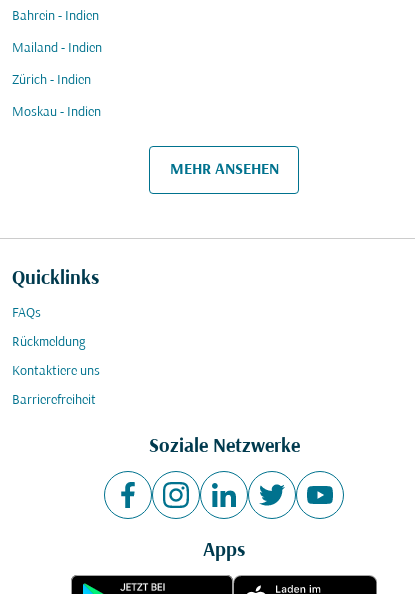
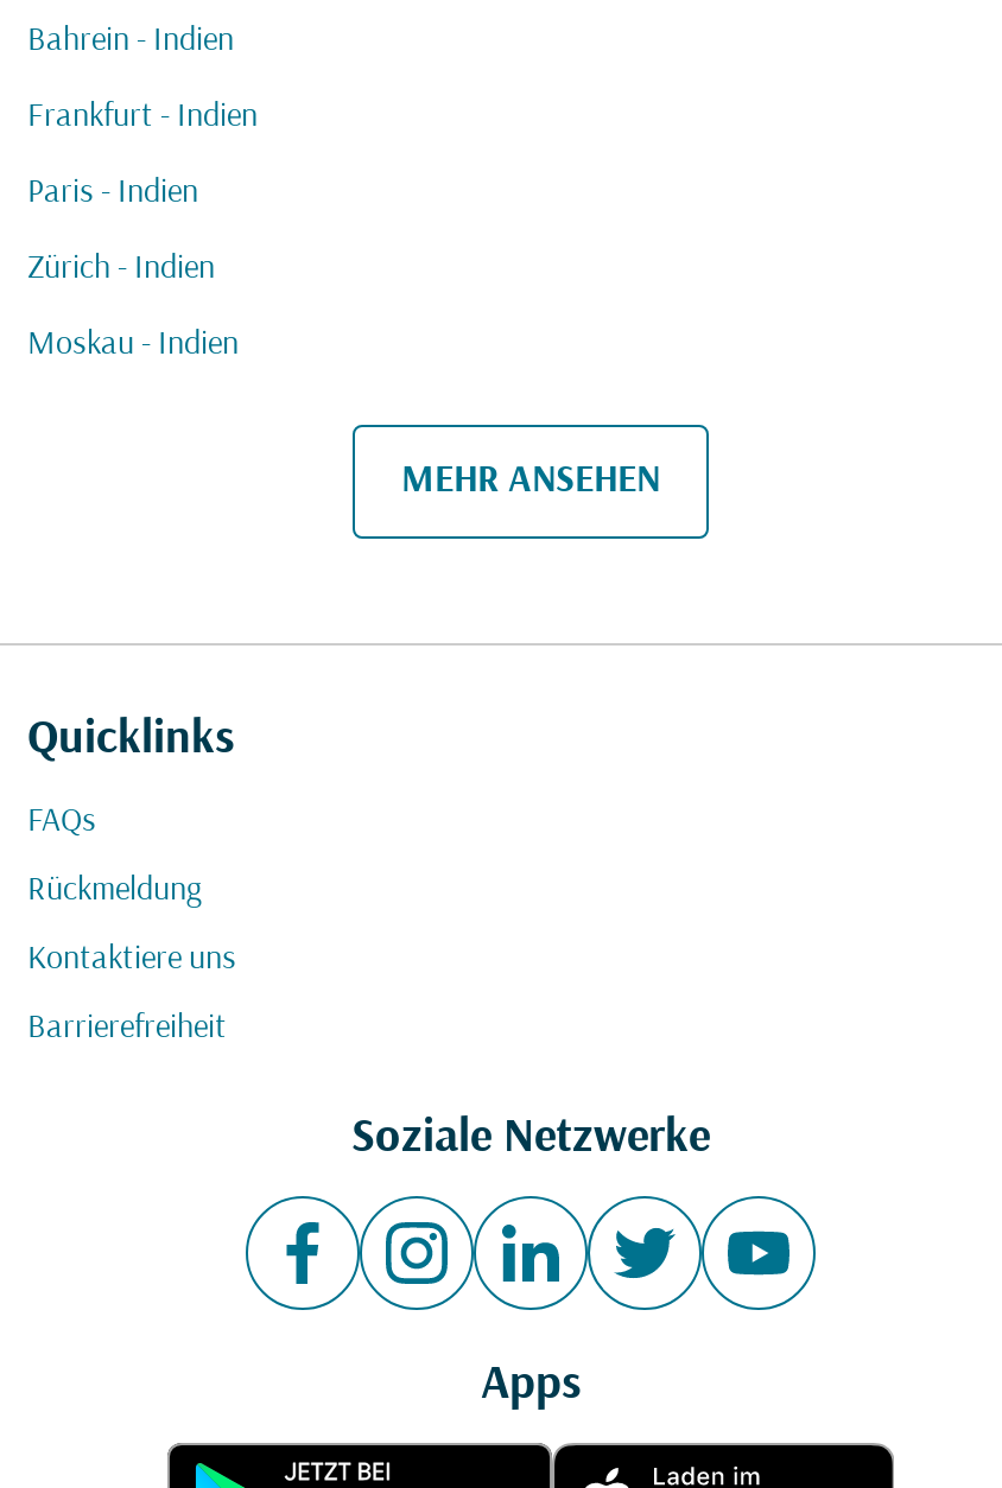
[12,41,102,56] Mailand - Indien -> [27,100,258,211] Frankfurt - Indien | Paris - Indien

